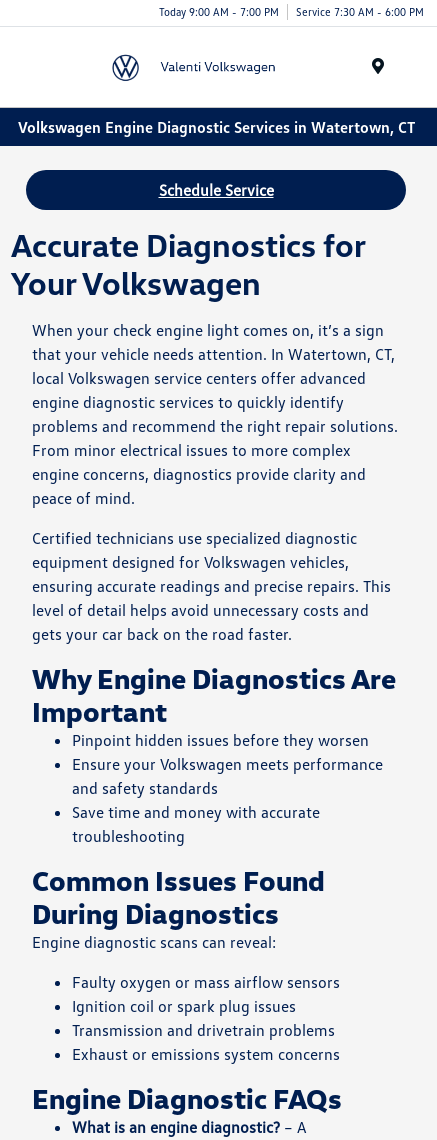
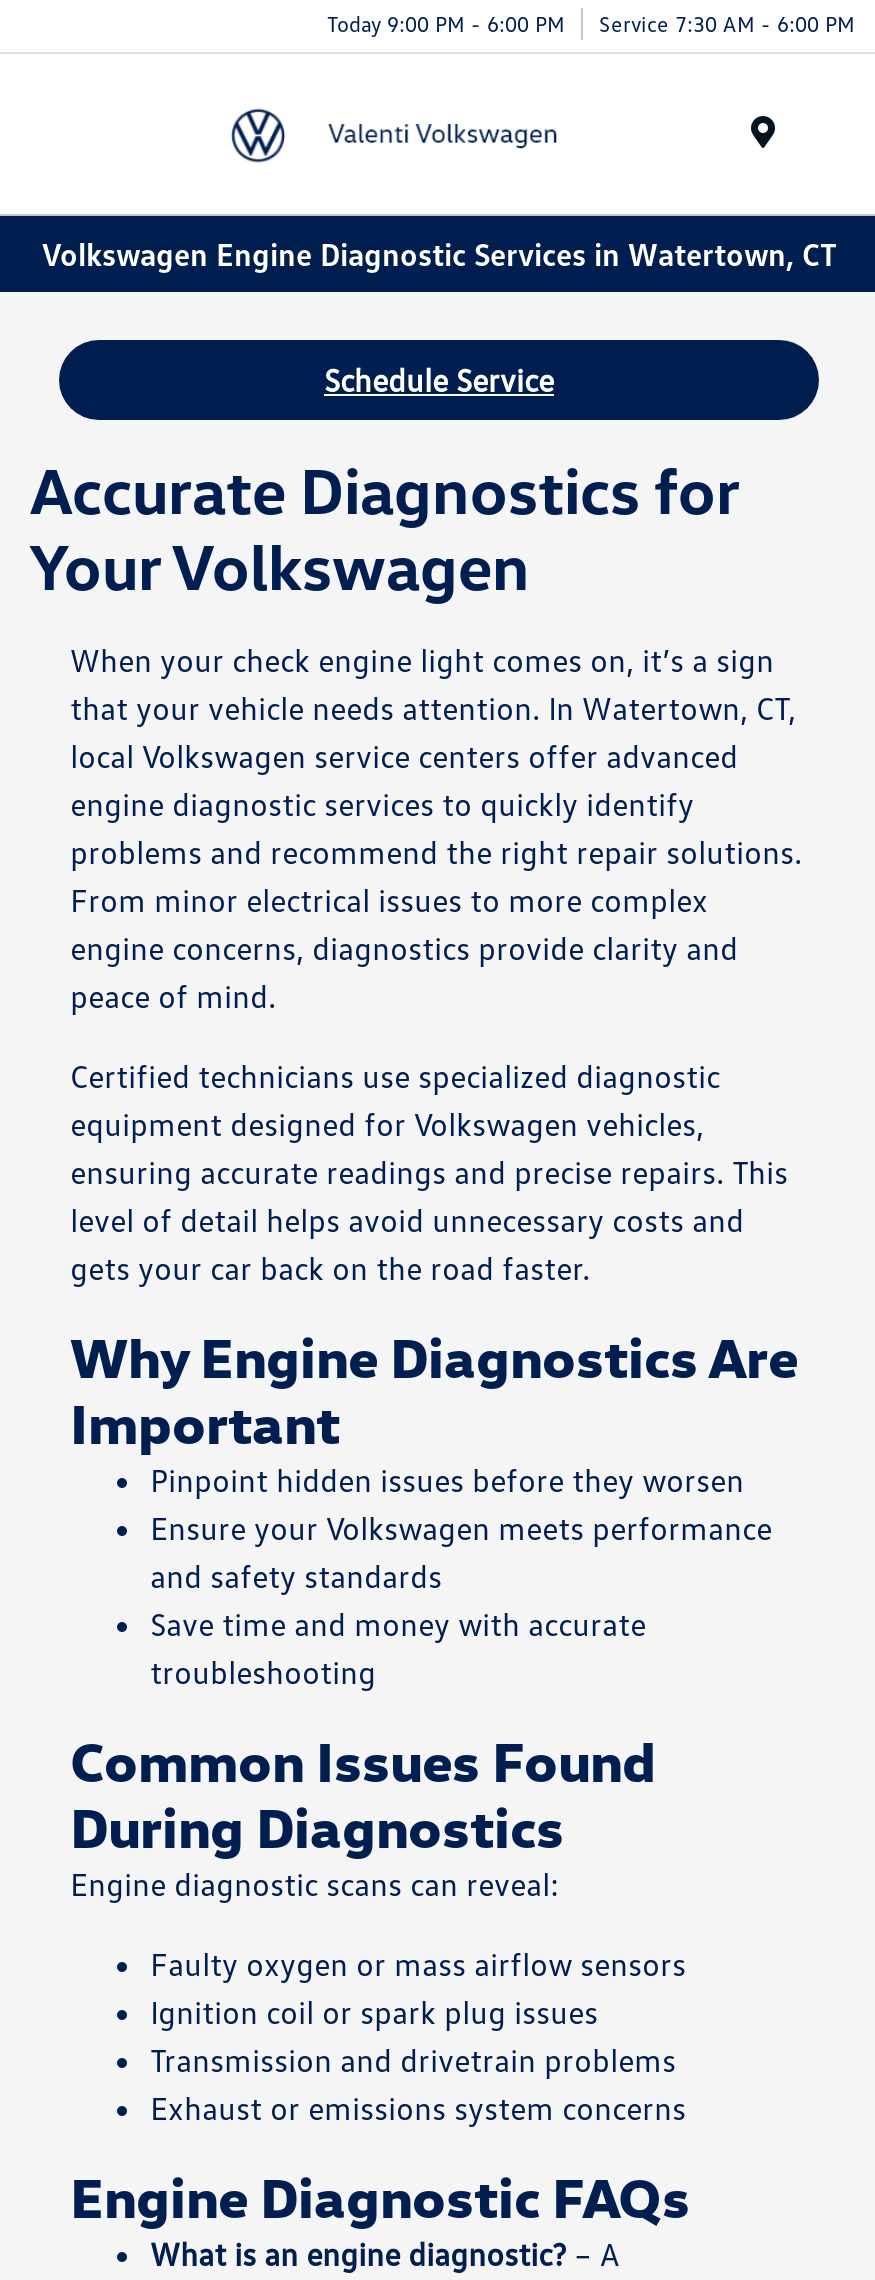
[159,4,424,17] Today 9:00 AM - 7:00 PM Service 7:30 AM - 6:00 PM -> [327,9,855,35] Today 9:00 PM - 6:00 PM Service 7:30 AM - 6:00 PM

